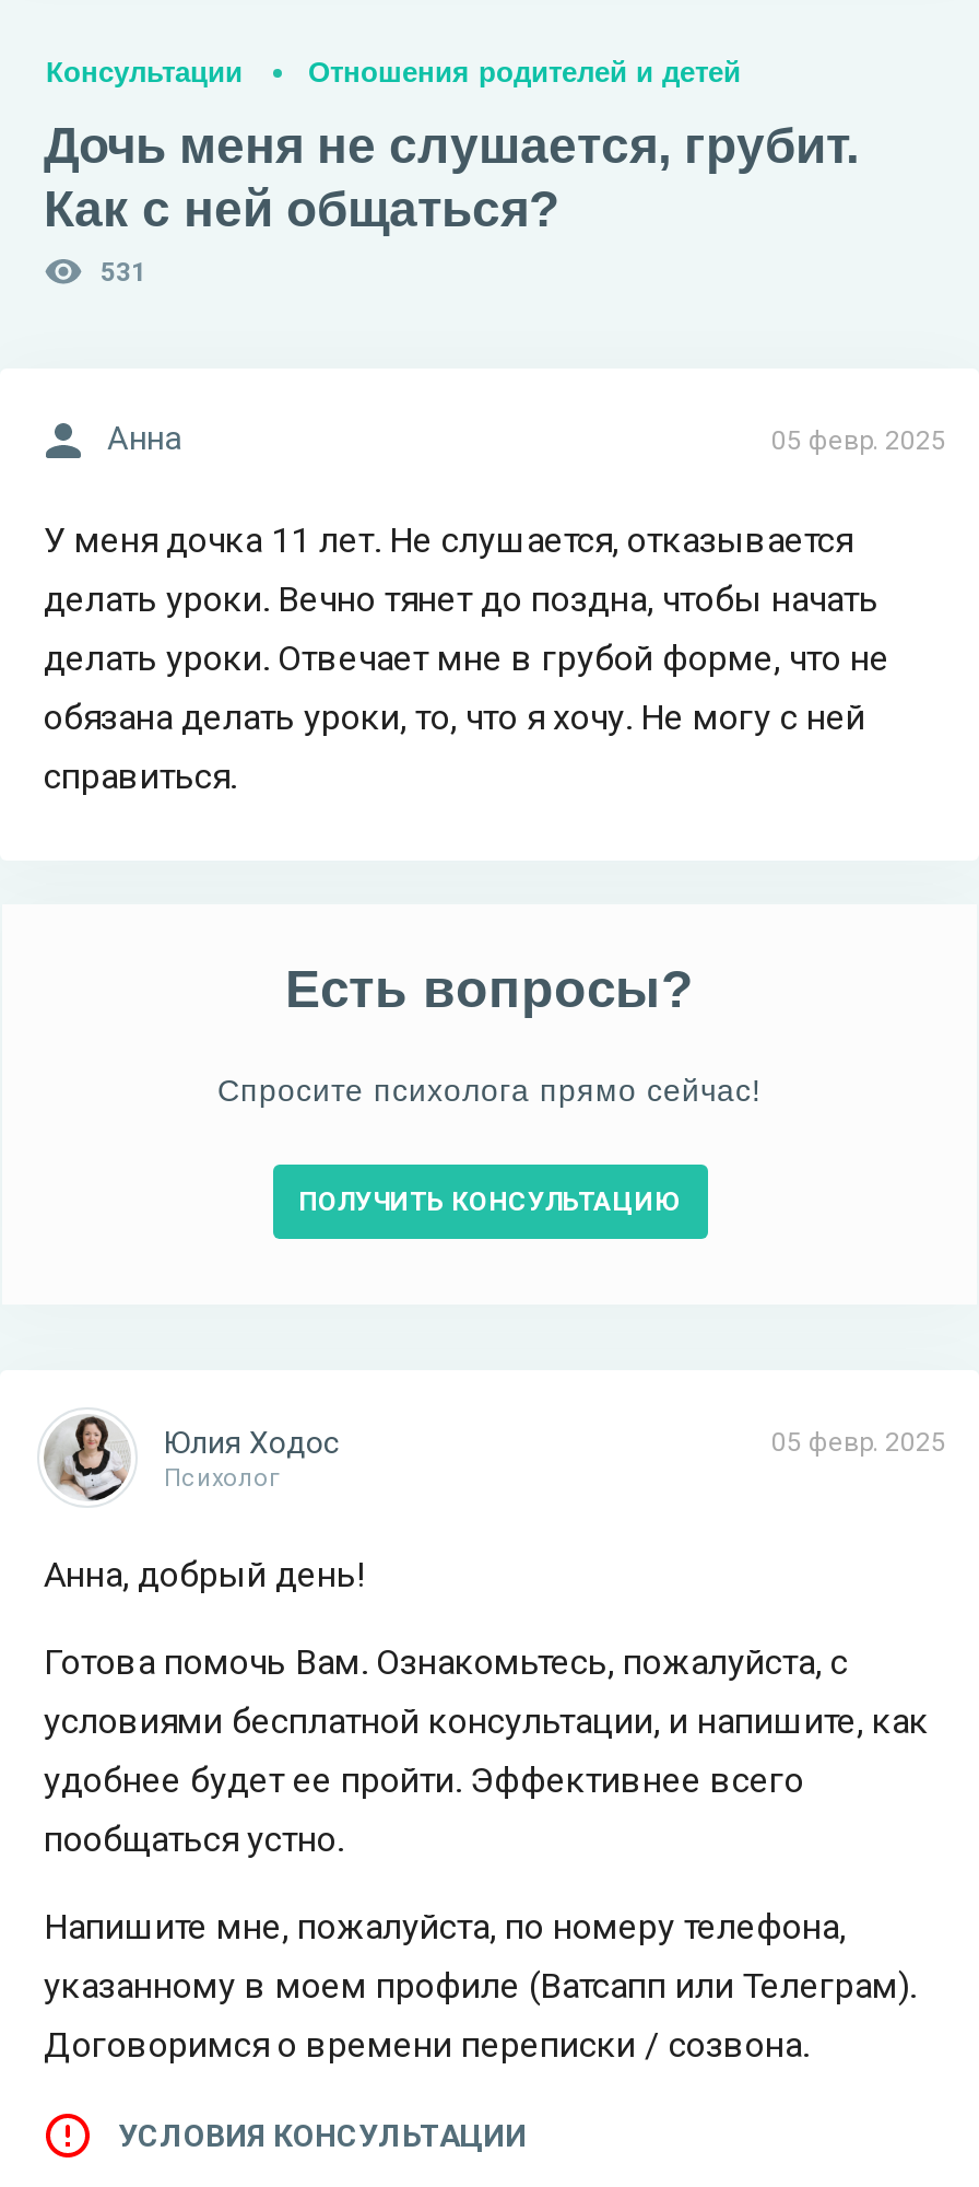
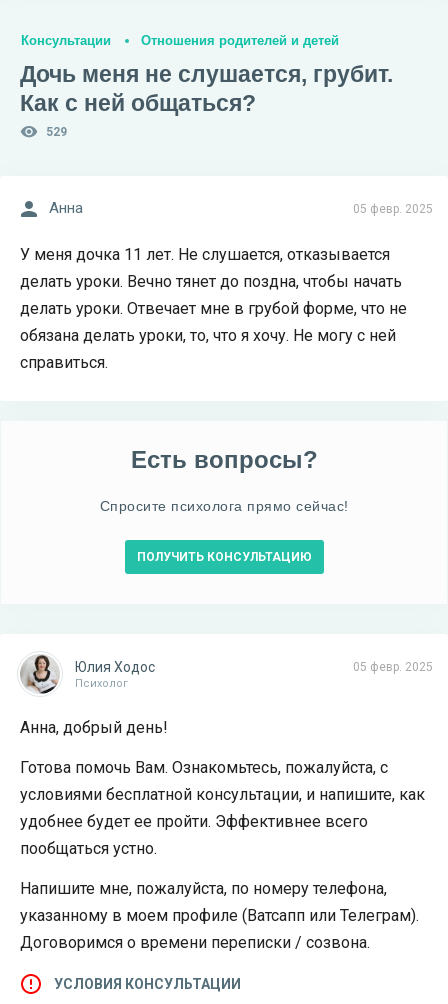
[101,257,146,288] 531 -> [46,125,67,139] 529

